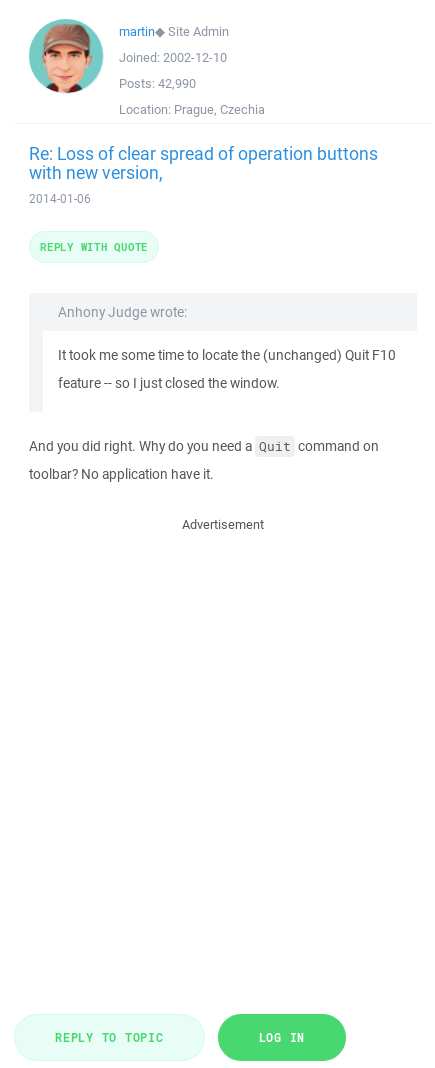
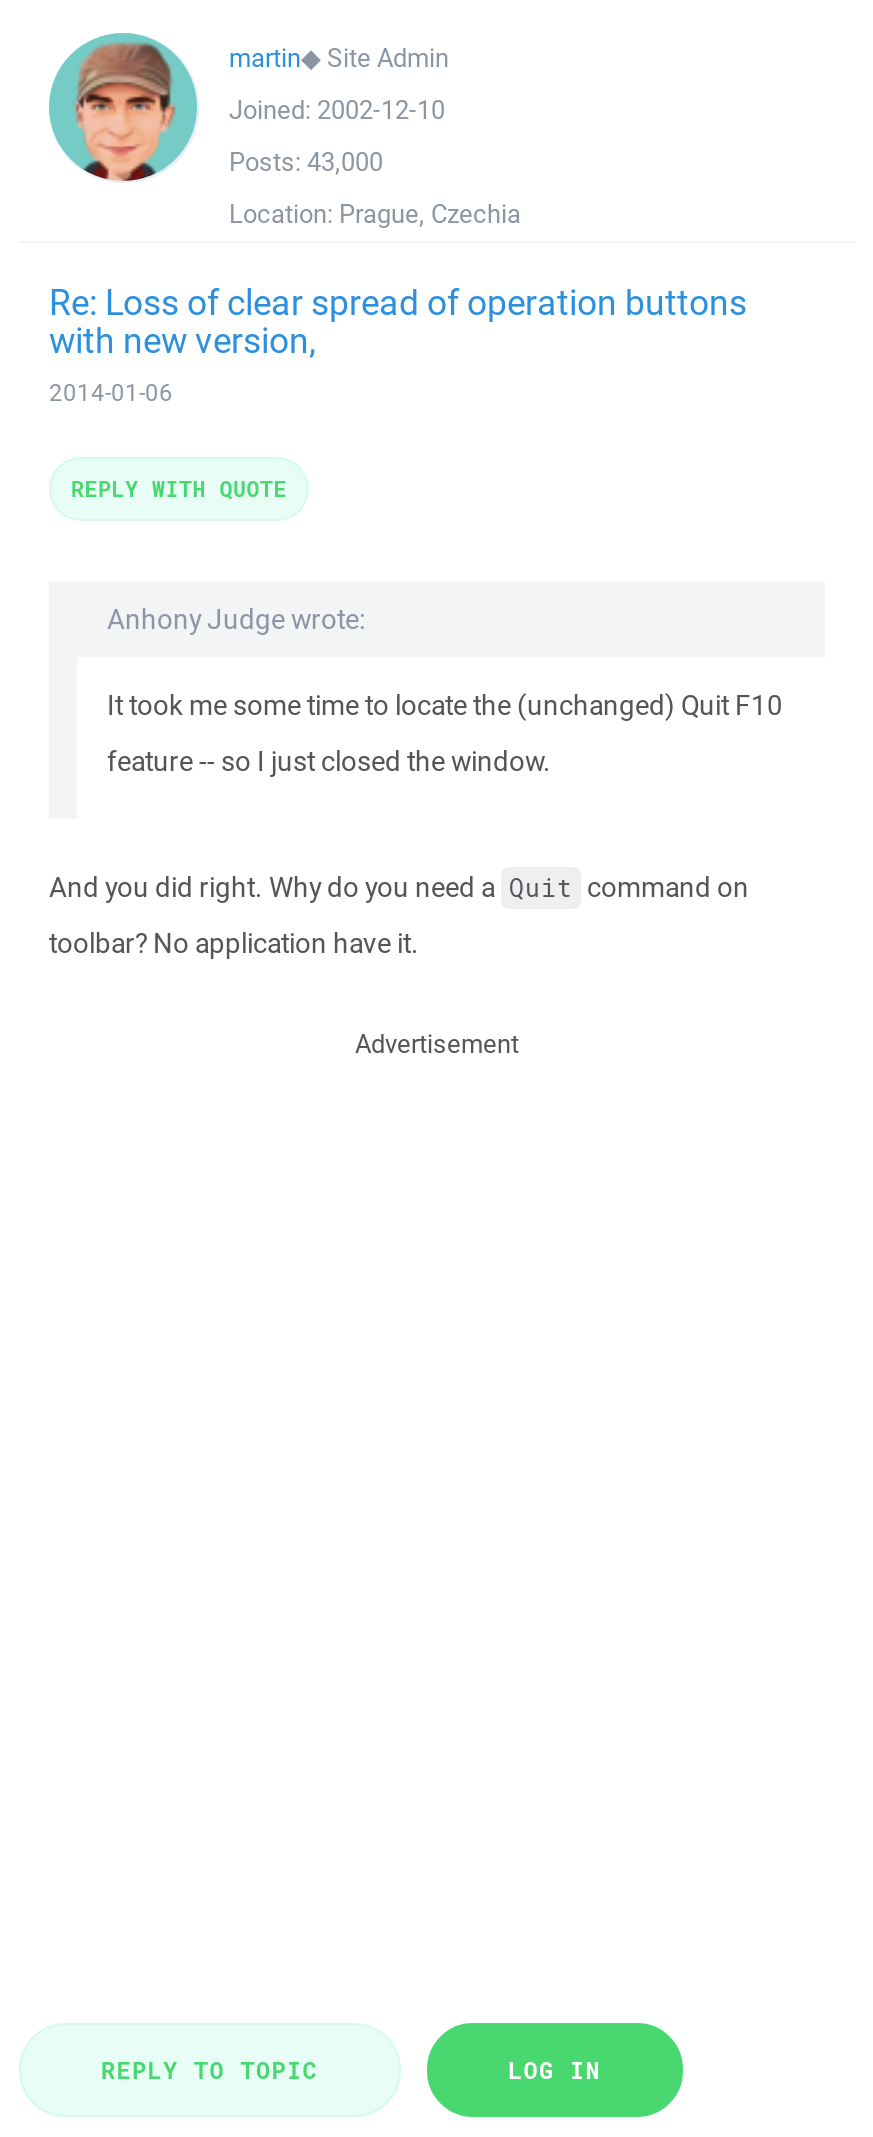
[119,75,196,92] Posts: 42,990 -> [229,145,383,179] Posts: 43,000

